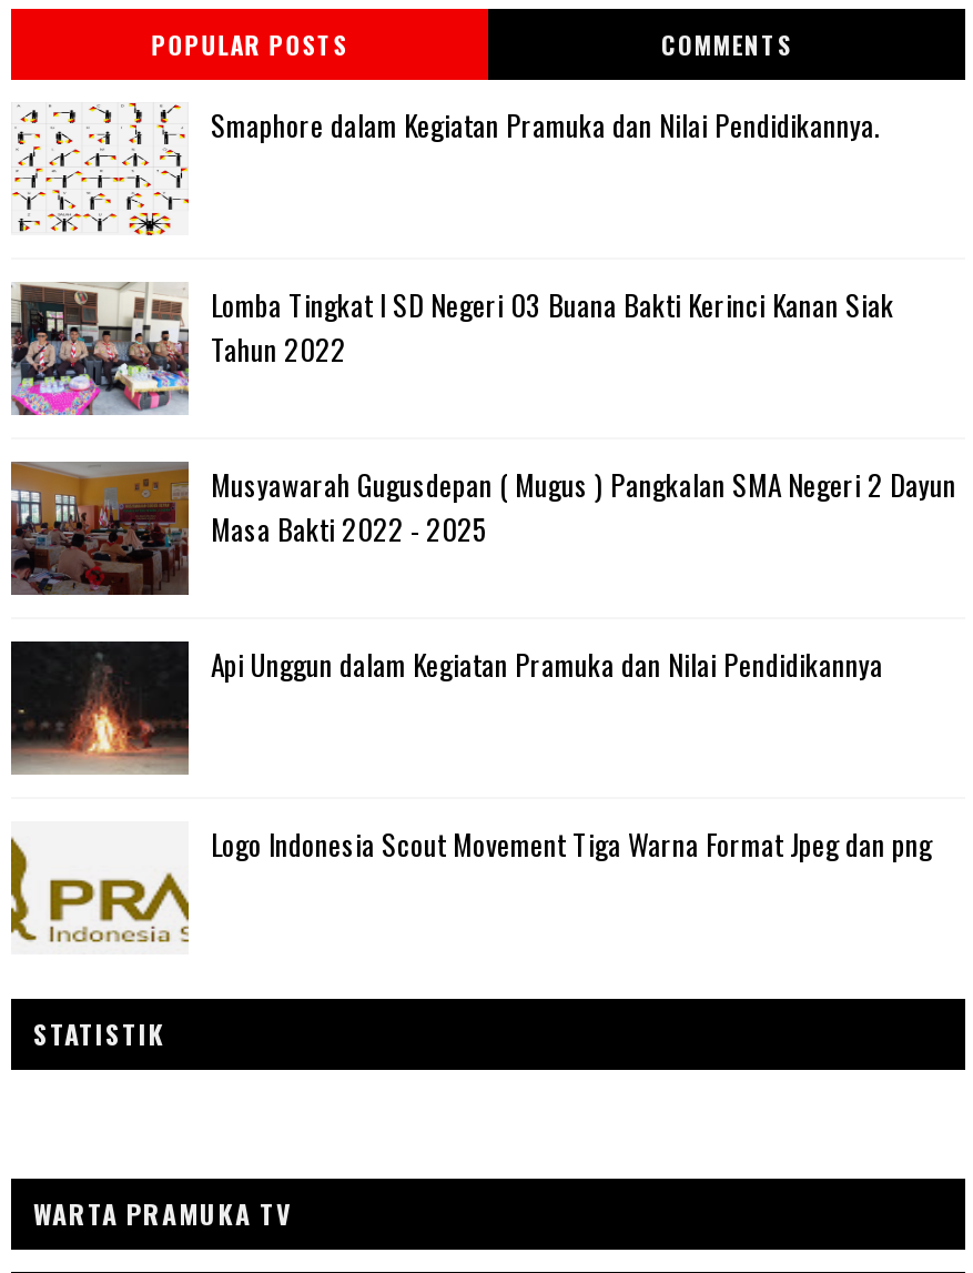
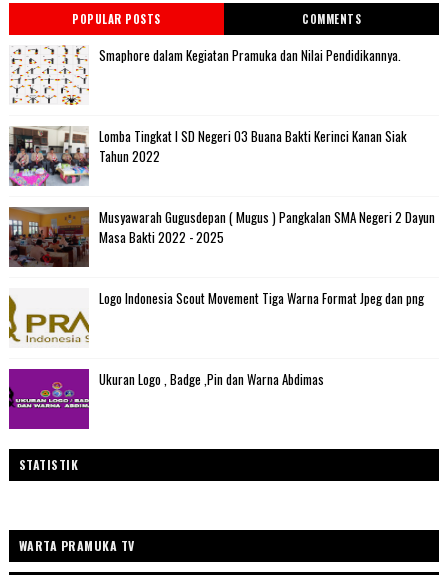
[9,639,883,772] [image] | Api Unggun dalam Kegiatan Pramuka dan Nilai Pendidikannya -> none
moved [211,821,932,865] -> [99,288,424,308]: Logo Indonesia Scout Movement Tiga Warna Format Jpeg dan png
none -> [8,368,324,430] [image] | Ukuran Logo , Badge ,Pin dan Warna Abdimas
moved [9,870,193,952] -> [8,310,91,347]: [image]

